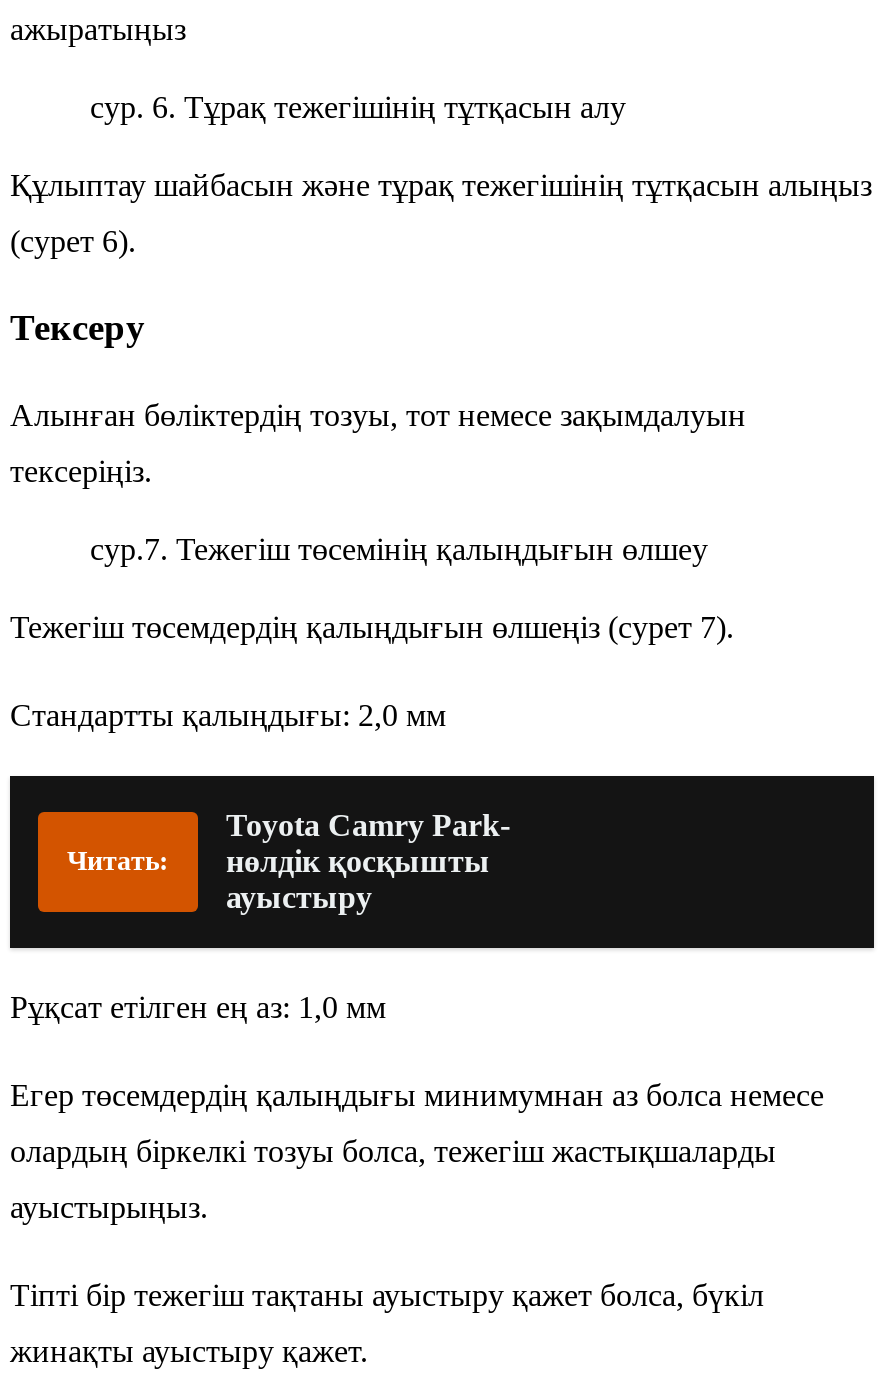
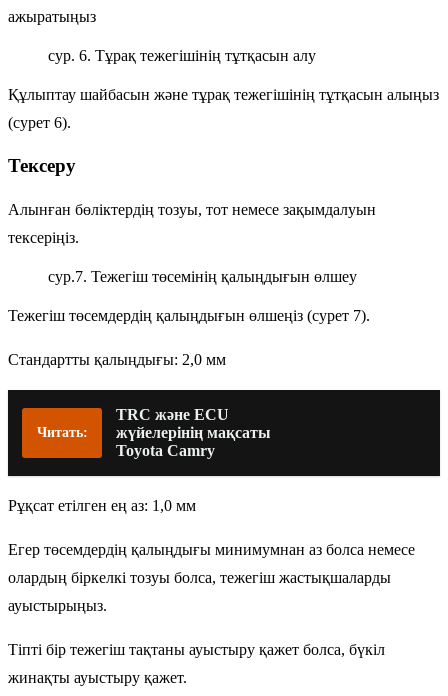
[226,808,510,914] Toyota Camry Park- | нөлдік қосқышты | ауыстыру -> [116,406,271,459] TRC және ECU | жүйелерінің мақсаты | Toyota Camry

